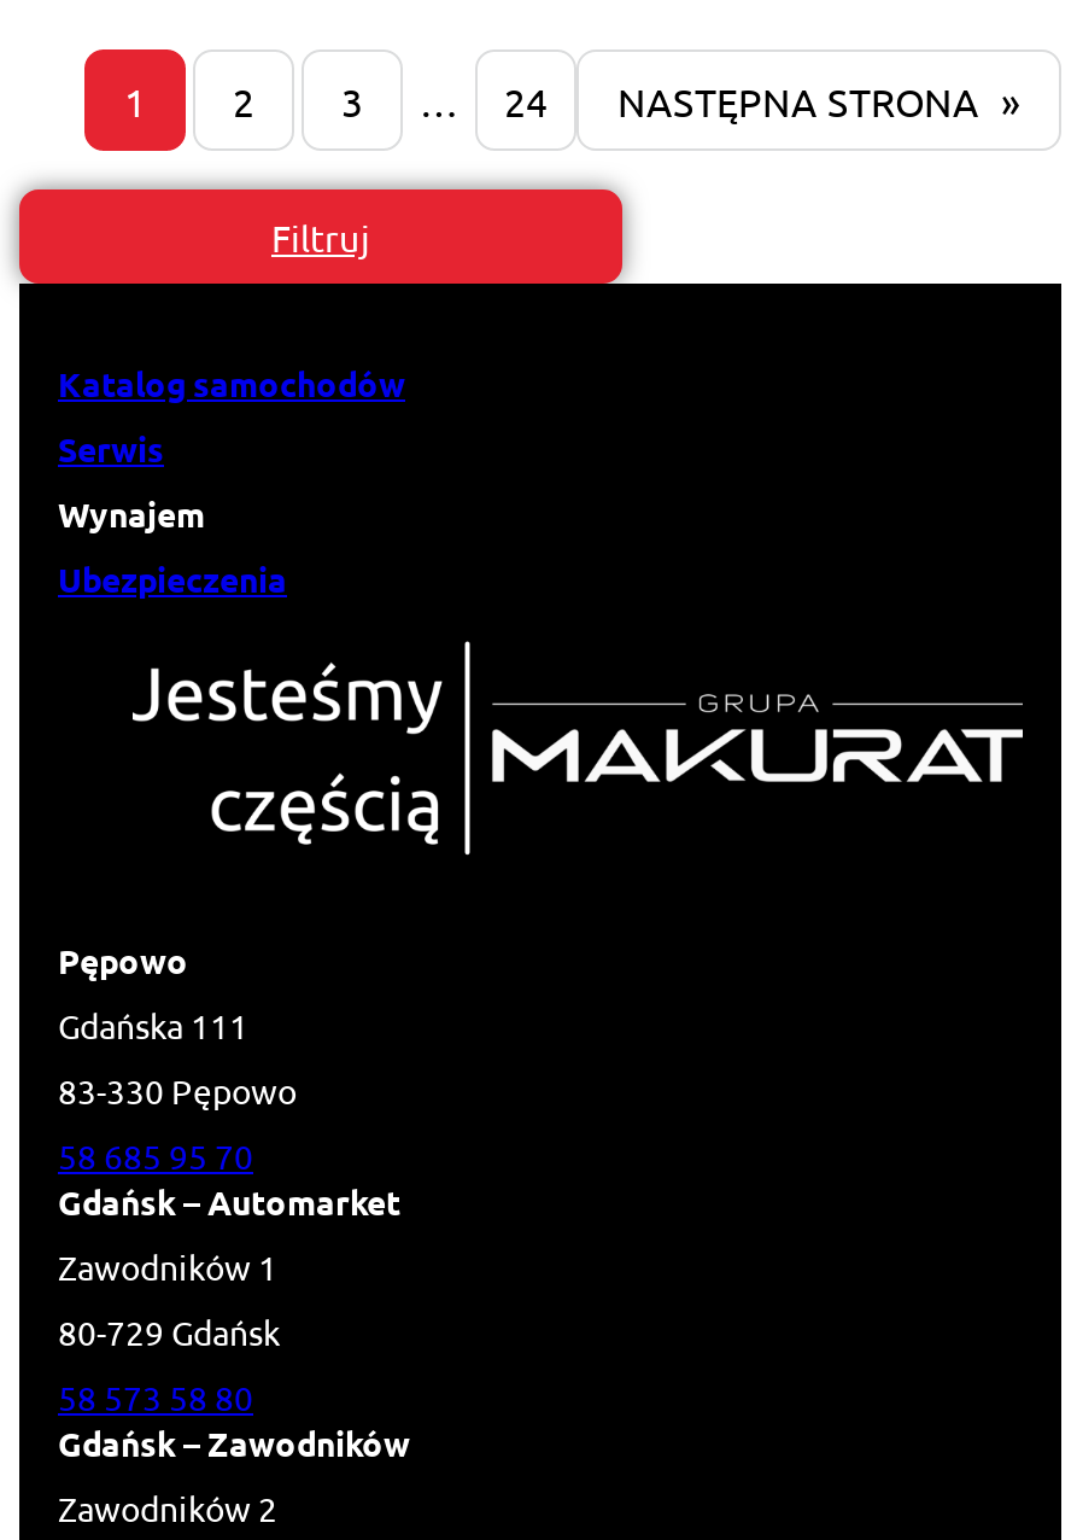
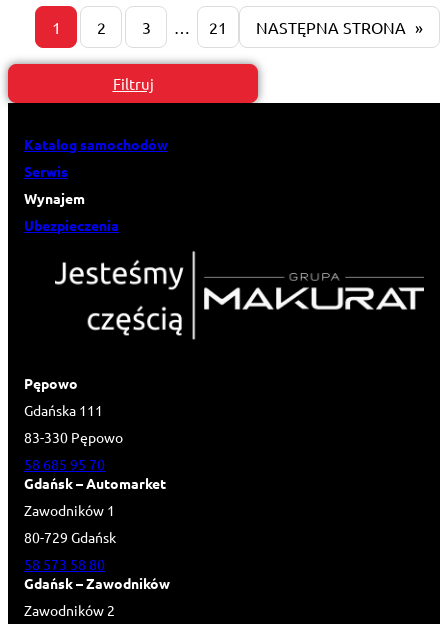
[504,75,548,123] 24 -> [209,17,227,37] 21

